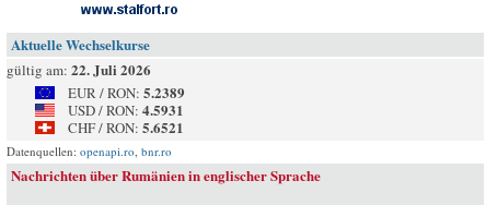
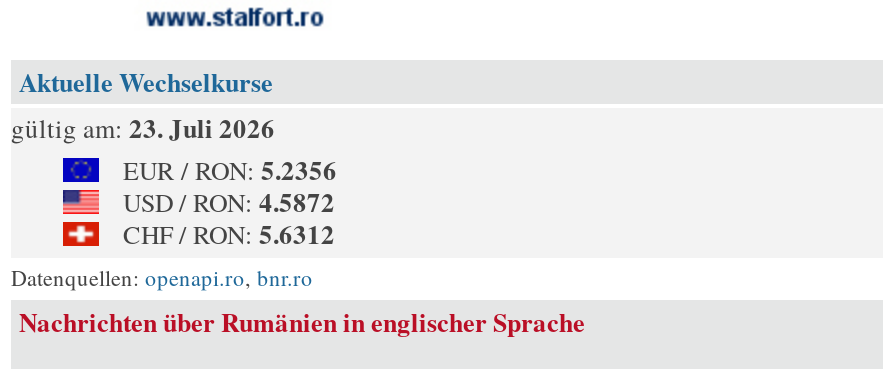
[7,59,151,80] gültig am: 22. Juli 2026 -> [11,108,275,146] gültig am: 23. Juli 2026
[68,82,185,102] EUR / RON: 5.2389 -> [123,150,337,188] EUR / RON: 5.2356
[68,99,184,120] USD / RON: 4.5931 -> [123,182,335,220] USD / RON: 4.5872
[68,117,184,137] CHF / RON: 5.6521 -> [123,214,335,252] CHF / RON: 5.6312

